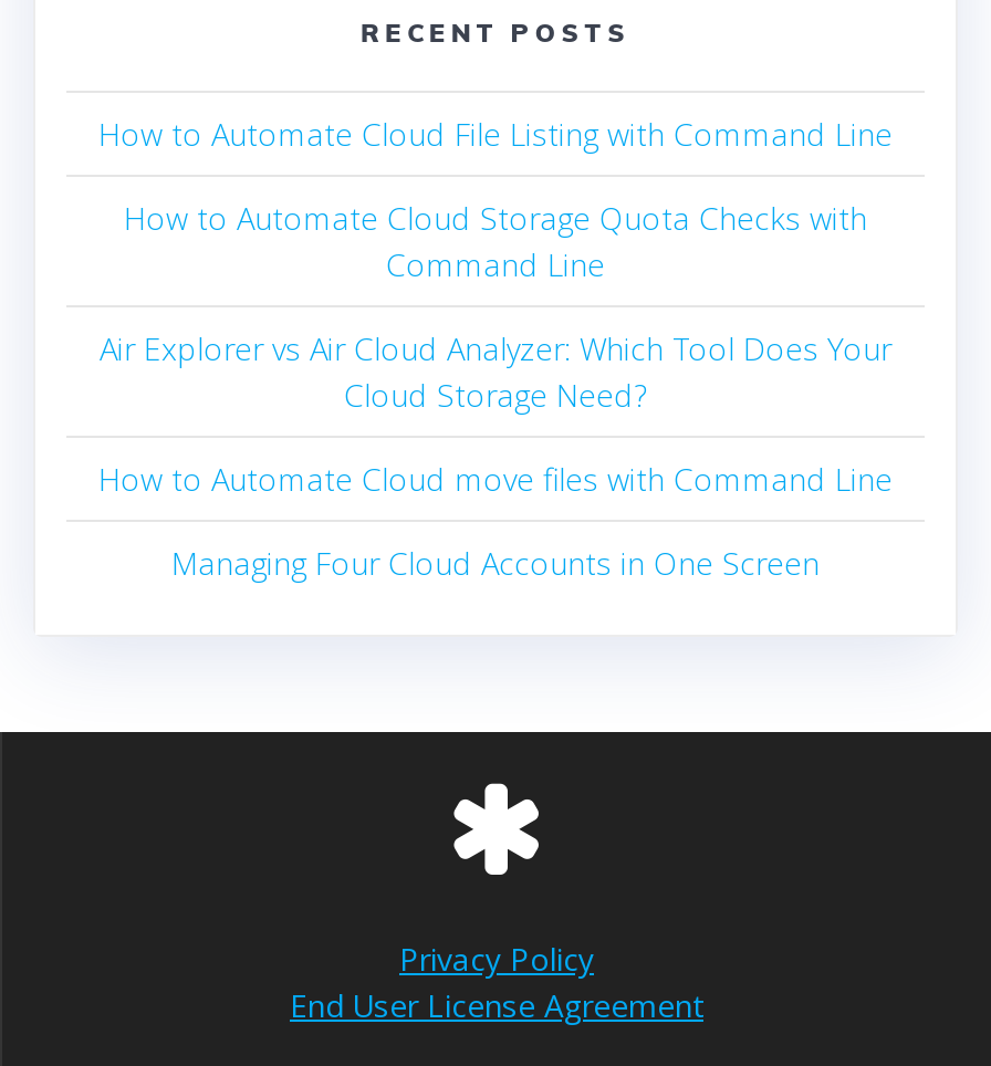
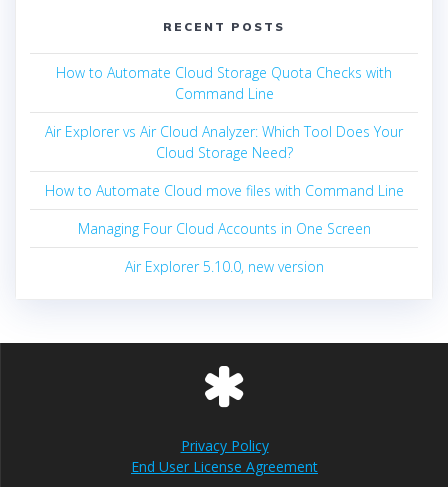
[98,113,893,155] How to Automate Cloud File Listing with Command Line -> none
moved [98,197,893,584] -> [44,63,403,238]: How to Automate Cloud Storage Quota Checks with | Command Line | Air Explorer vs Air Cloud Analyzer: Which Tool Does Your | Cloud Storage Need? | How to Automate Cloud move files with Command Line | Managing Four Cloud Accounts in One Screen
none -> [124,257,323,276] Air Explorer 5.10.0, new version

